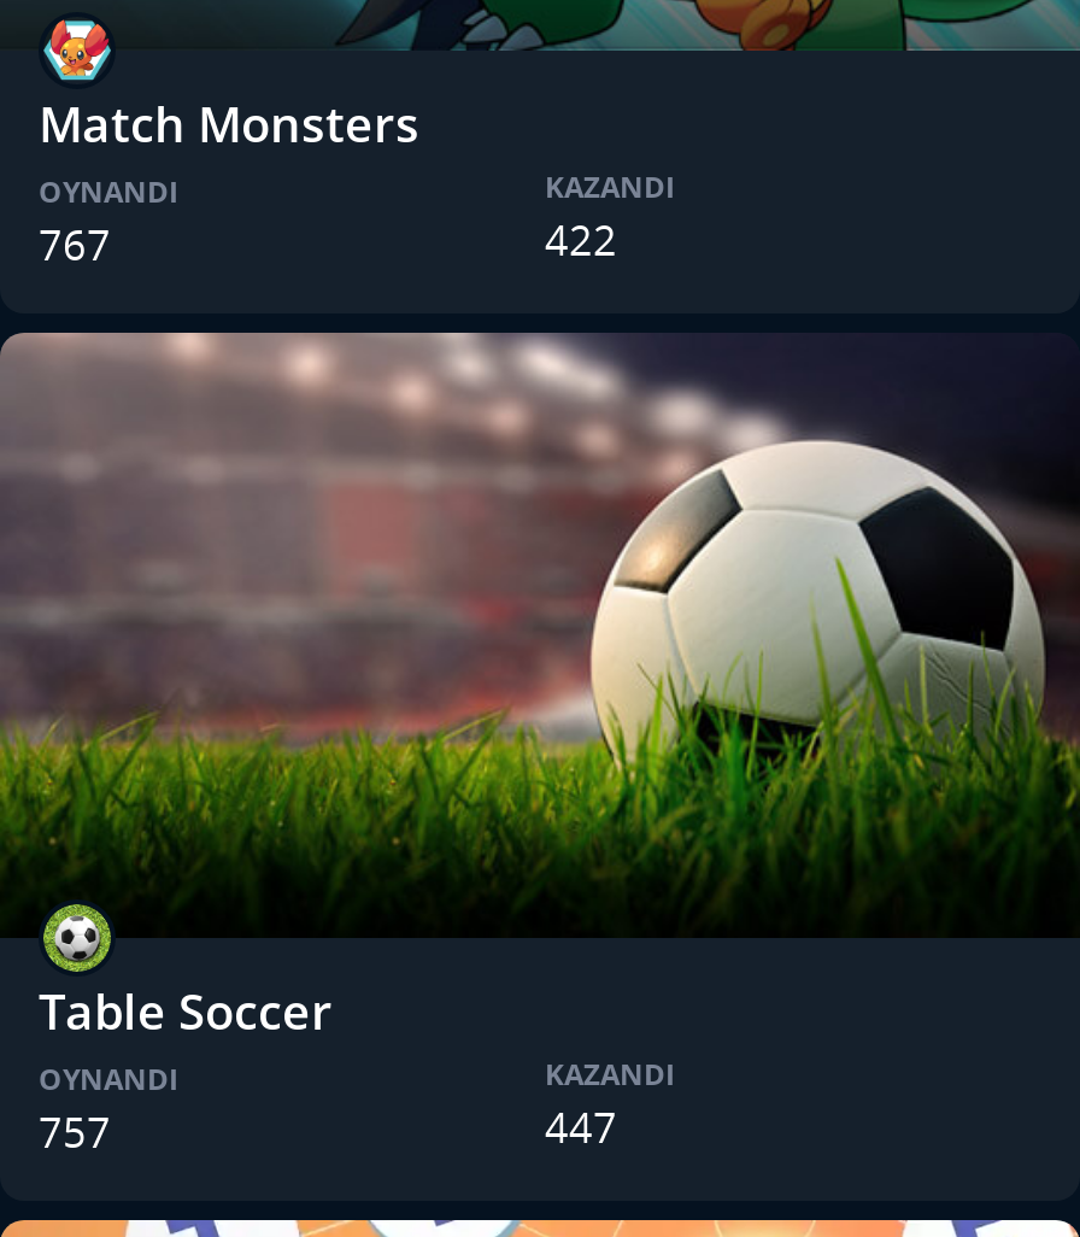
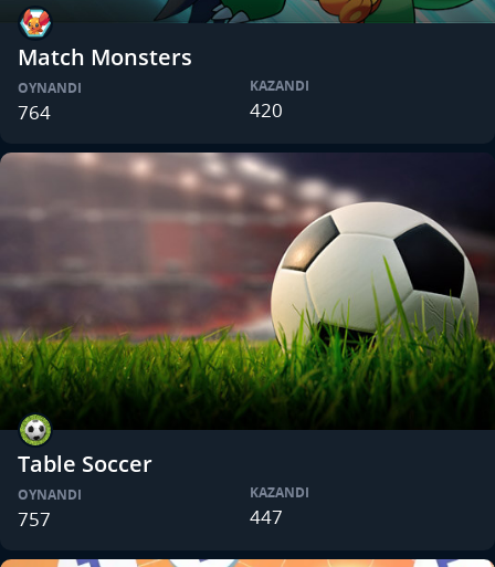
[39,217,111,272] 767 -> [18,99,51,125] 764
[545,212,617,267] 422 -> [250,97,283,122] 420

